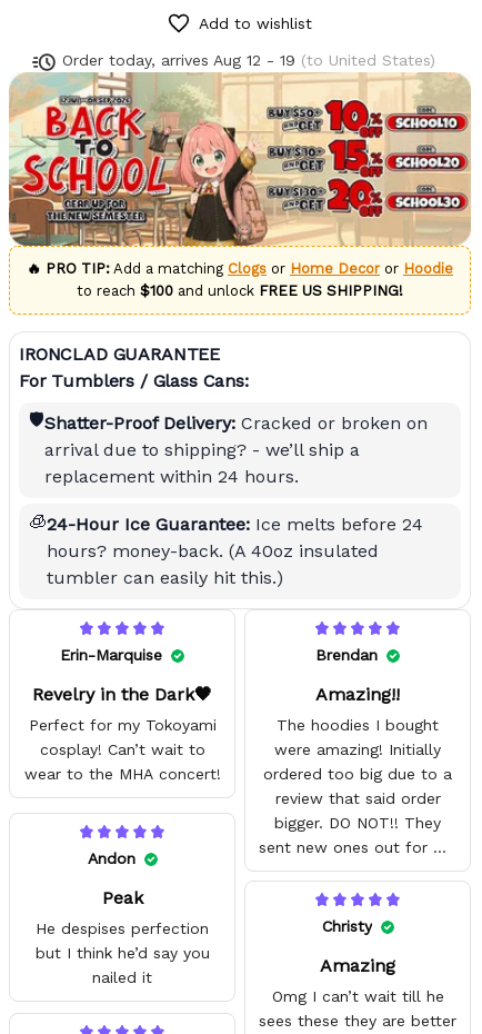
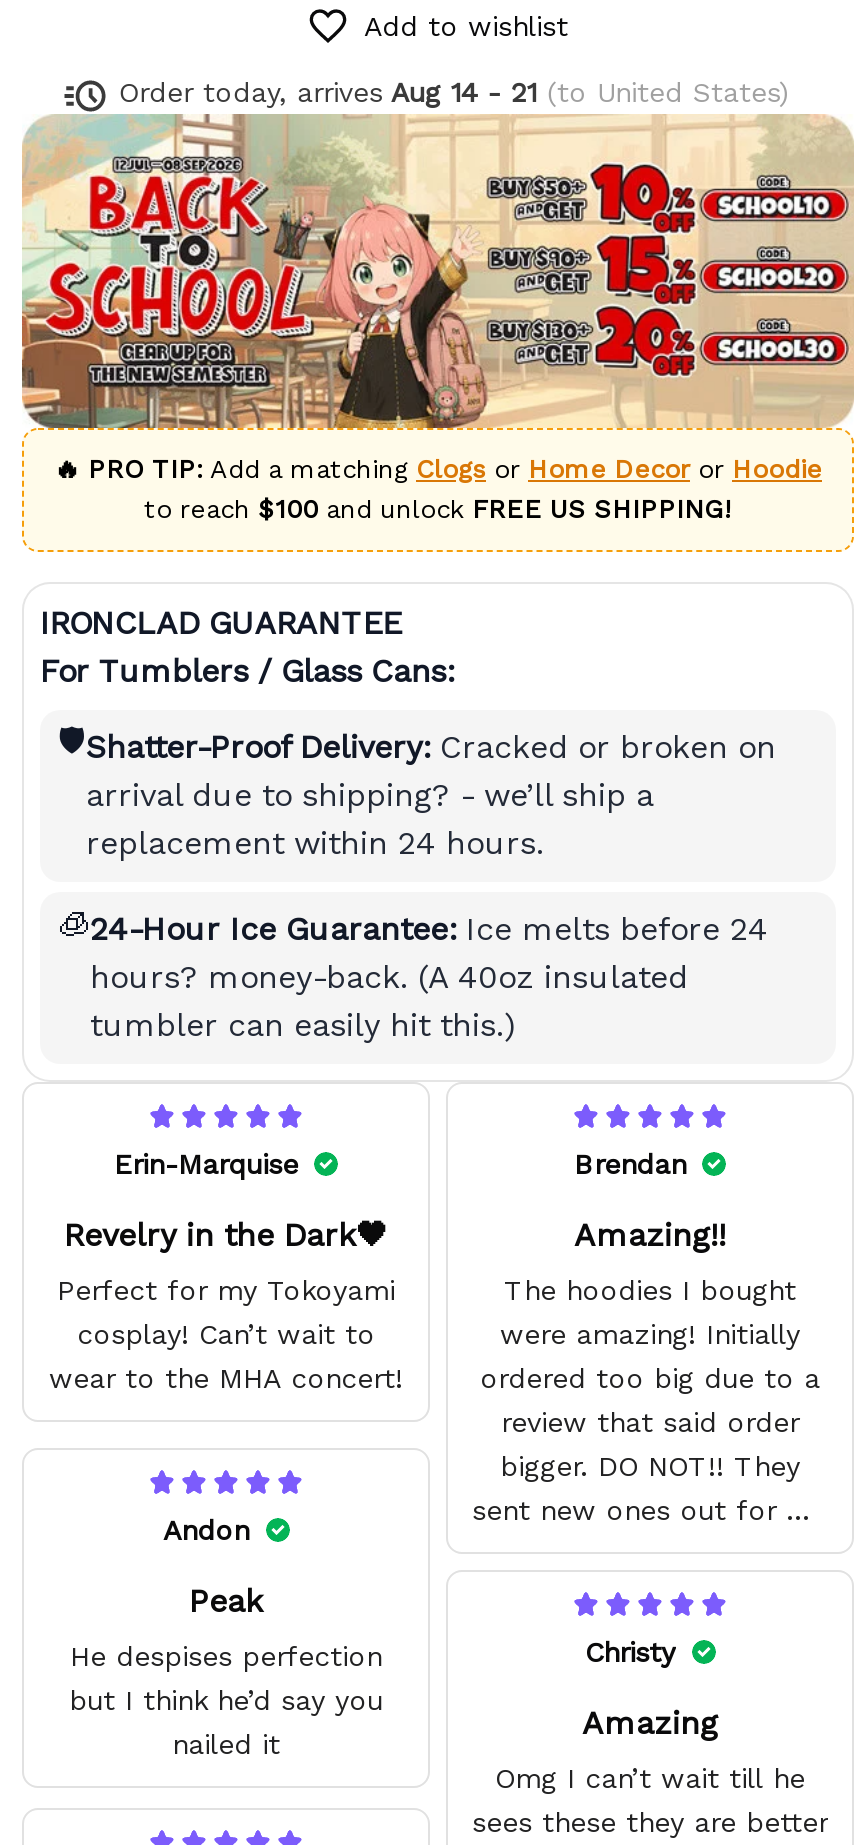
[63,52,436,69] Order today, arrives Aug 12 - 19 (to United States) -> [119,77,789,109] Order today, arrives Aug 14 - 21 (to United States)

